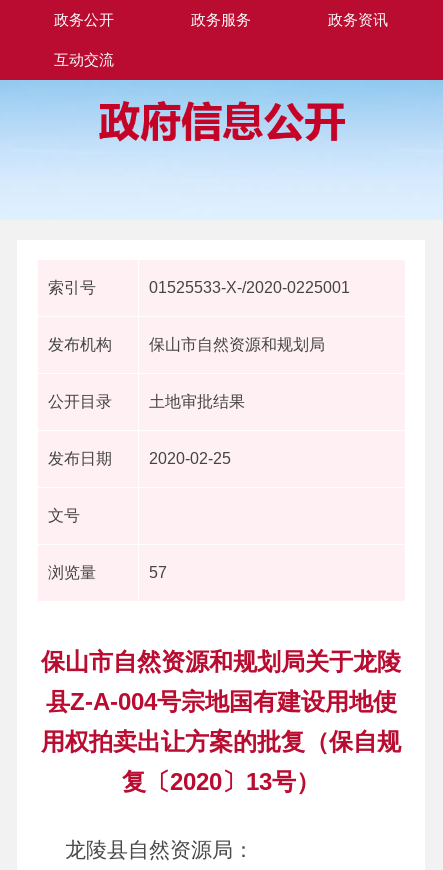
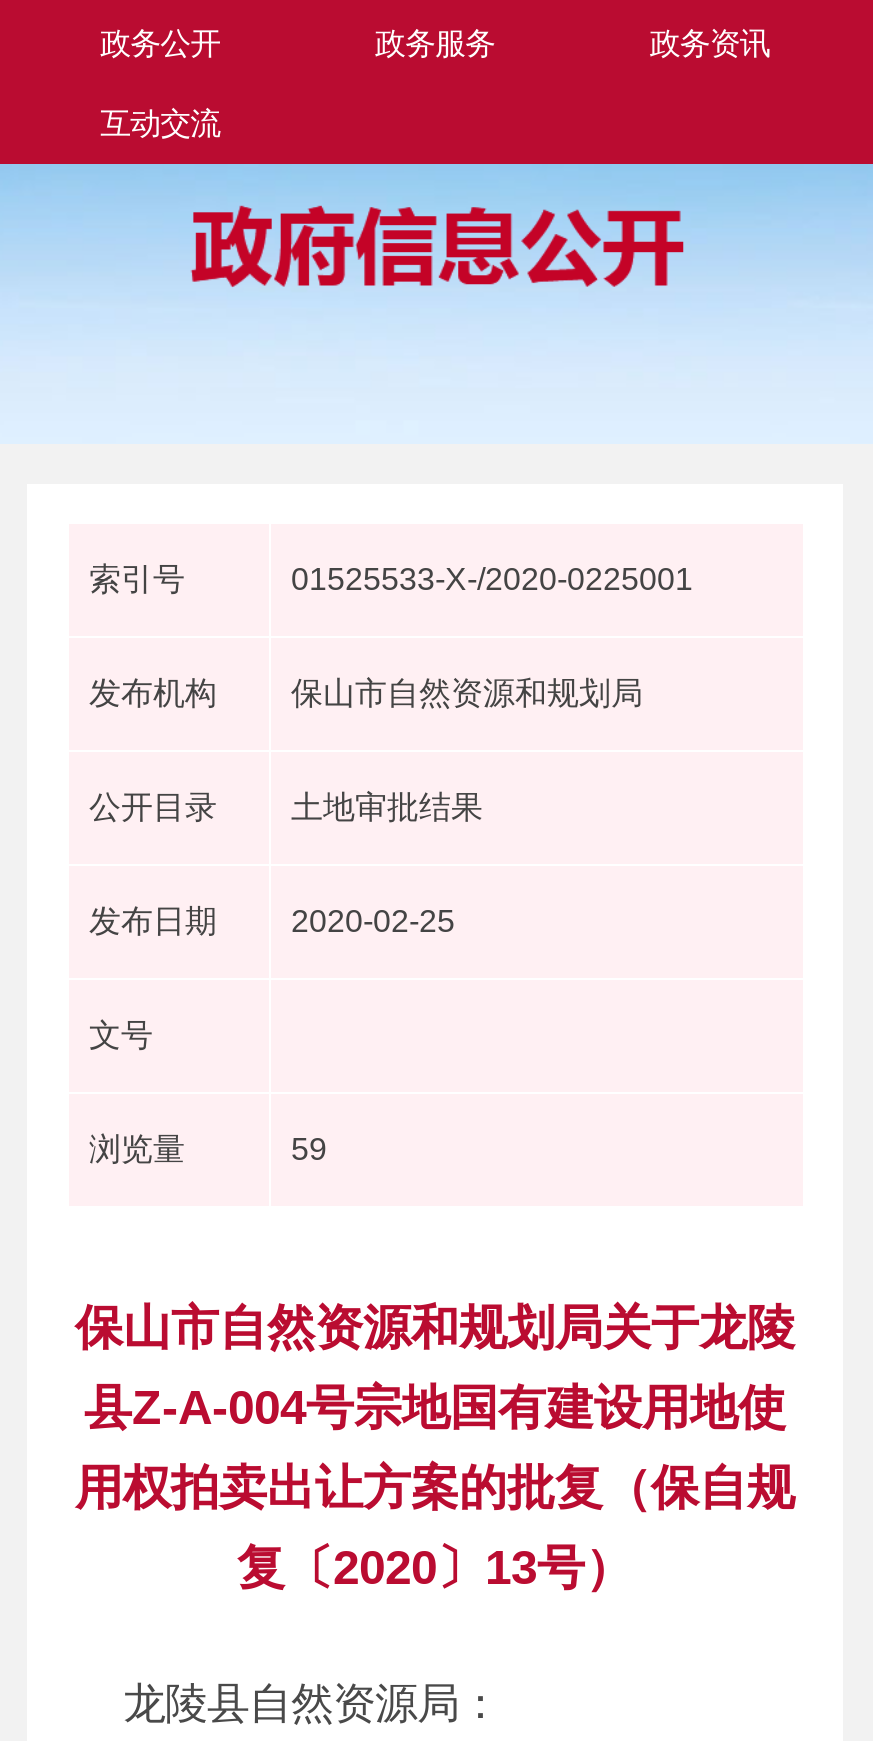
[149,564,167,581] 57 -> [291,1132,327,1166] 59

